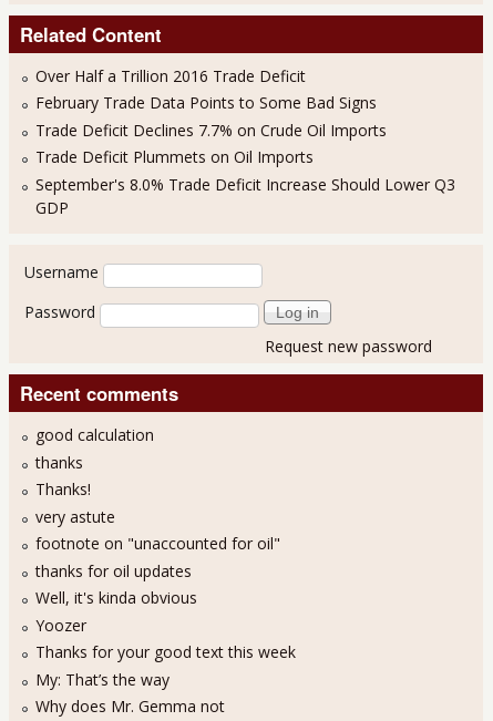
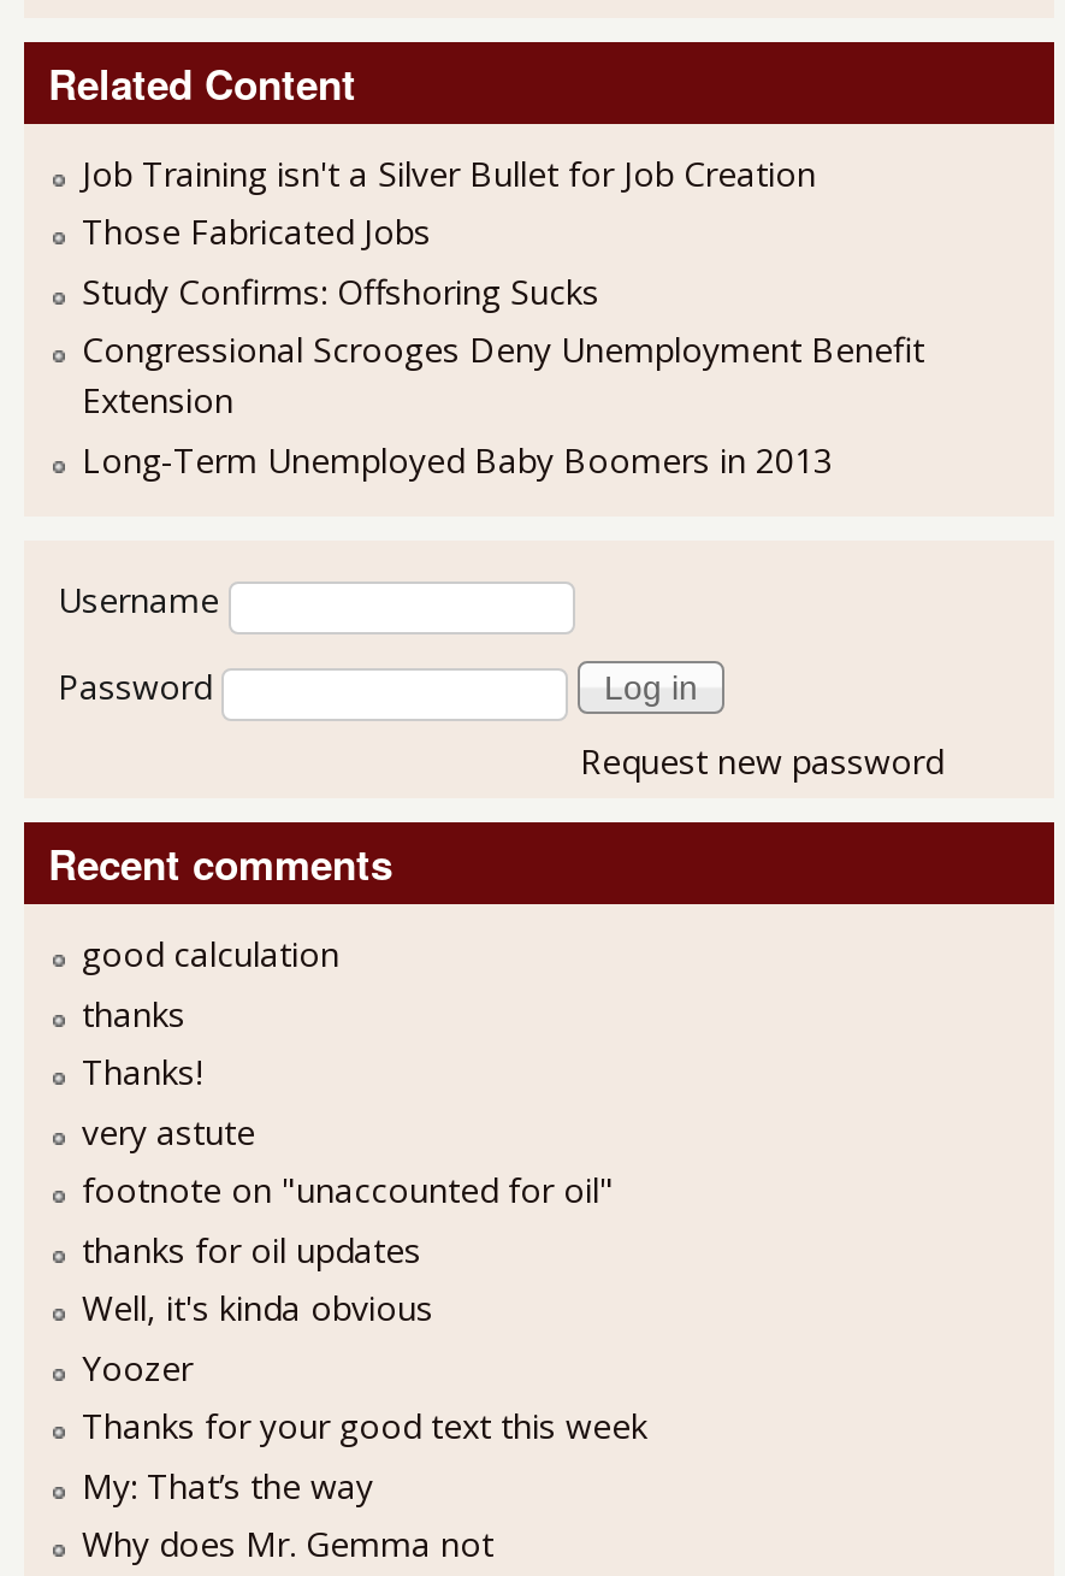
[35,65,455,218] Over Half a Trillion 2016 Trade Deficit | February Trade Data Points to Some Bad Signs | Trade Deficit Declines 7.7% on Crude Oil Imports | Trade Deficit Plummets on Oil Imports | September's 8.0% Trade Deficit Increase Should Lower Q3 | GDP -> [82,150,924,482] Job Training isn't a Silver Bullet for Job Creation | Those Fabricated Jobs | Study Confirms: Offshoring Sucks | Congressional Scrooges Deny Unemployment Benefit | Extension | Long-Term Unemployed Baby Boomers in 2013

